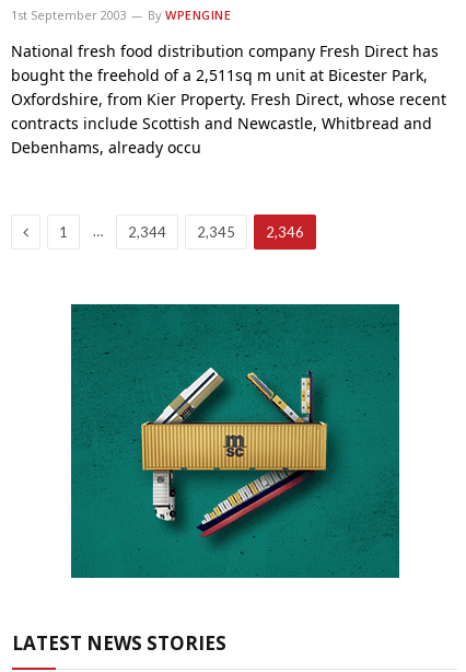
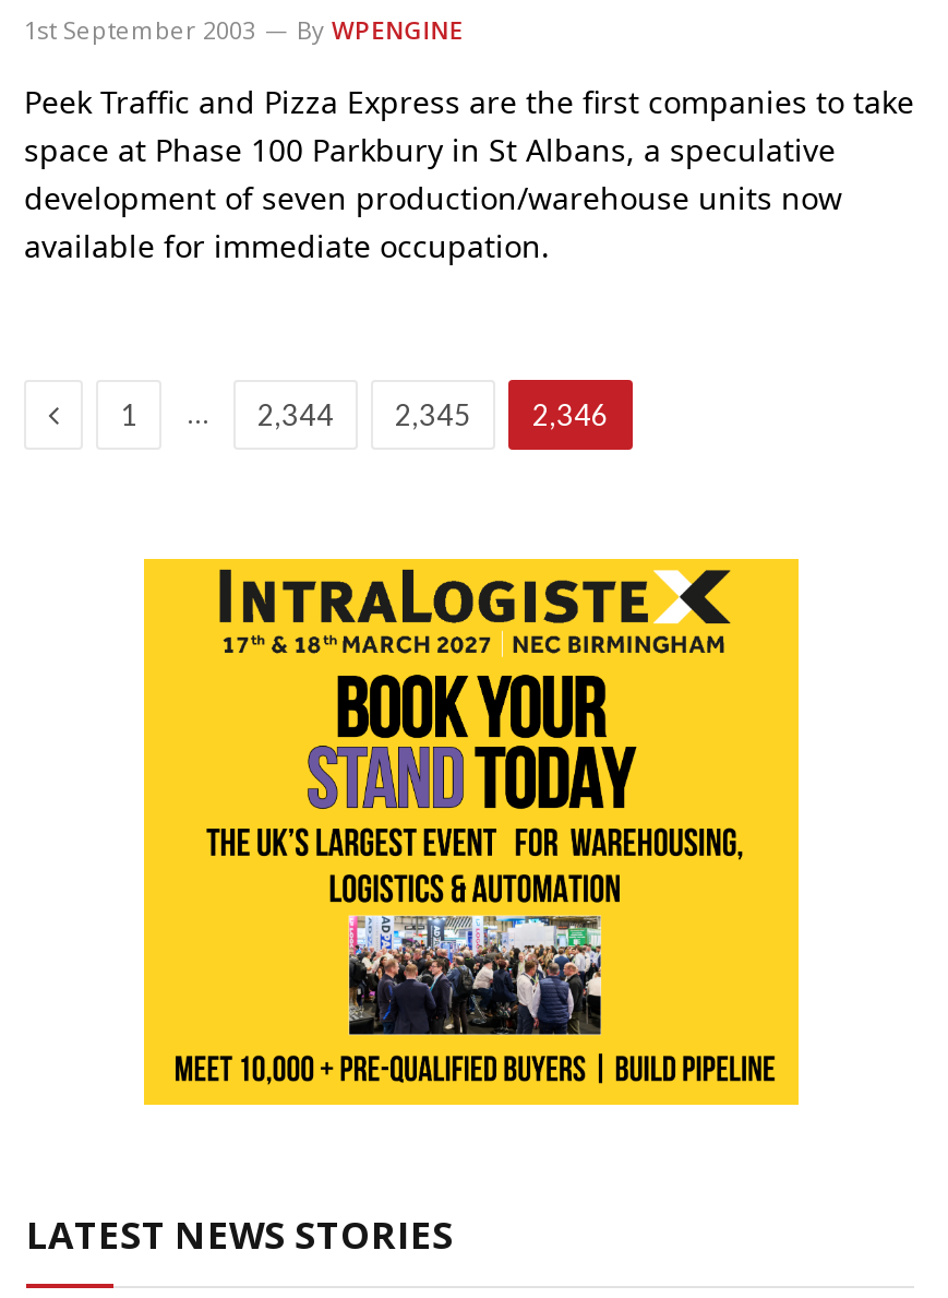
[11,40,446,158] National fresh food distribution company Fresh Direct has | bought the freehold of a 2,511sq m unit at Bicester Park, | Oxfordshire, from Kier Property. Fresh Direct, whose recent | contracts include Scottish and Newcastle, Whitbread and | Debenhams, already occu -> [24,81,914,266] Peek Traffic and Pizza Express are the first companies to take | space at Phase 100 Parkbury in St Albans, a speculative | development of seven production/warehouse units now | available for immediate occupation.
[70,303,400,579] [image] -> [142,557,801,1107] [image]

